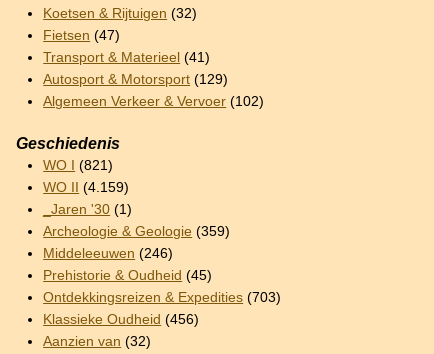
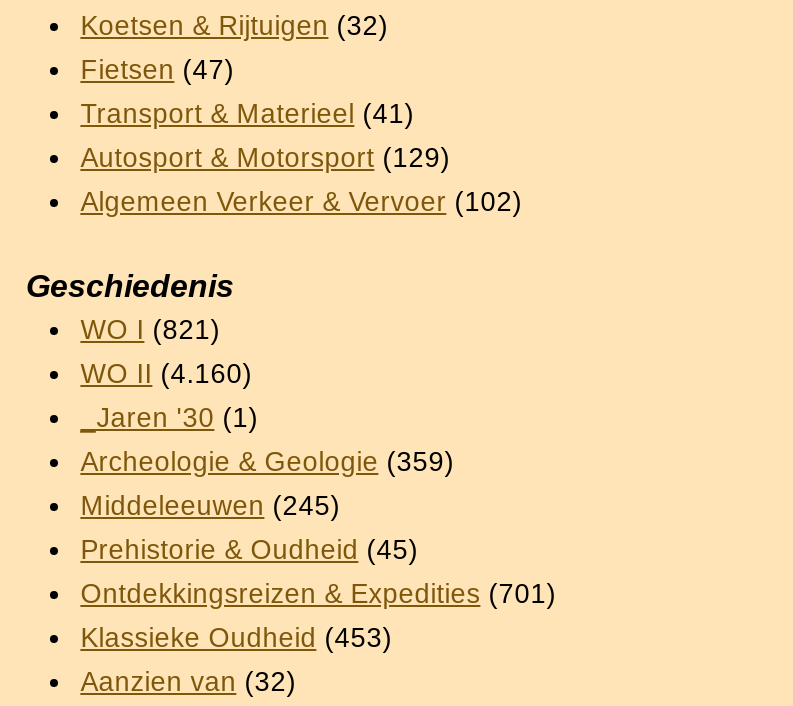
[43,180,129,195] WO II (4.159) -> [80,358,252,388] WO II (4.160)
[43,246,173,261] Middeleeuwen (246) -> [80,490,340,520] Middeleeuwen (245)
[43,290,281,305] Ontdekkingsreizen & Expedities (703) -> [80,578,556,608] Ontdekkingsreizen & Expedities (701)
[43,312,199,327] Klassieke Oudheid (456) -> [80,622,392,652] Klassieke Oudheid (453)

